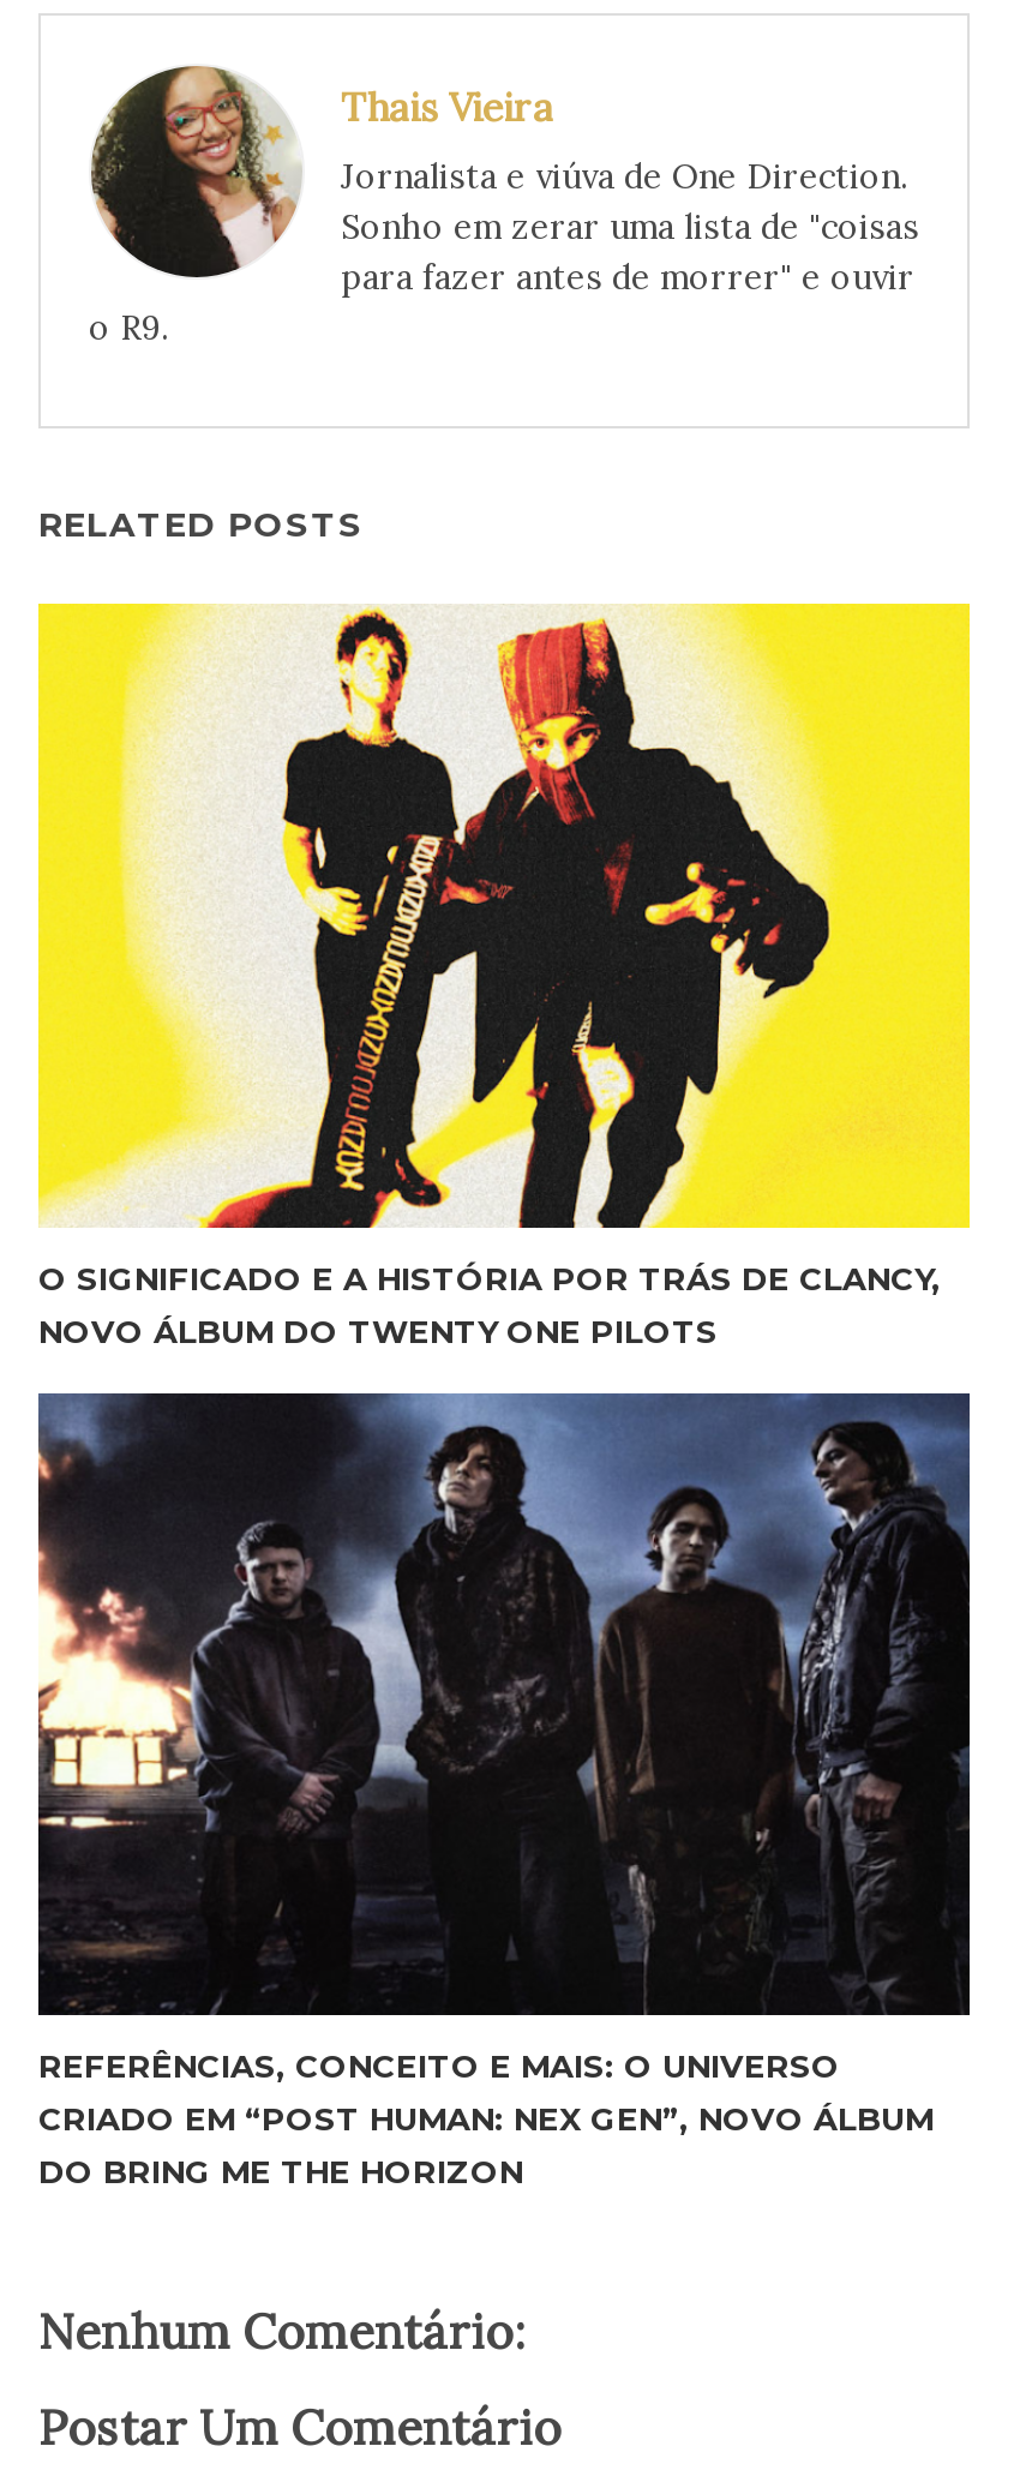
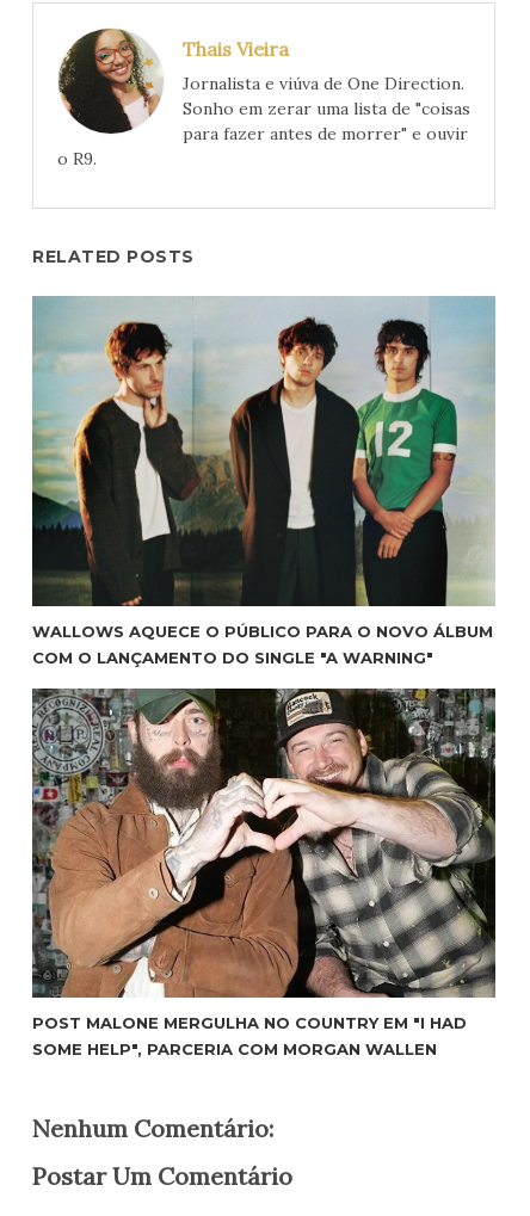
[36,601,972,1349] [image] | O SIGNIFICADO E A HISTÓRIA POR TRÁS DE CLANCY, | NOVO ÁLBUM DO TWENTY ONE PILOTS -> [31,295,497,666] [image] | WALLOWS AQUECE O PÚBLICO PARA O NOVO ÁLBUM | COM O LANÇAMENTO DO SINGLE "A WARNING"
[36,1393,970,2190] [image] | REFERÊNCIAS, CONCEITO E MAIS: O UNIVERSO | CRIADO EM “POST HUMAN: NEX GEN”, NOVO ÁLBUM | DO BRING ME THE HORIZON -> [31,687,497,1058] [image] | POST MALONE MERGULHA NO COUNTRY EM "I HAD | SOME HELP", PARCERIA COM MORGAN WALLEN

